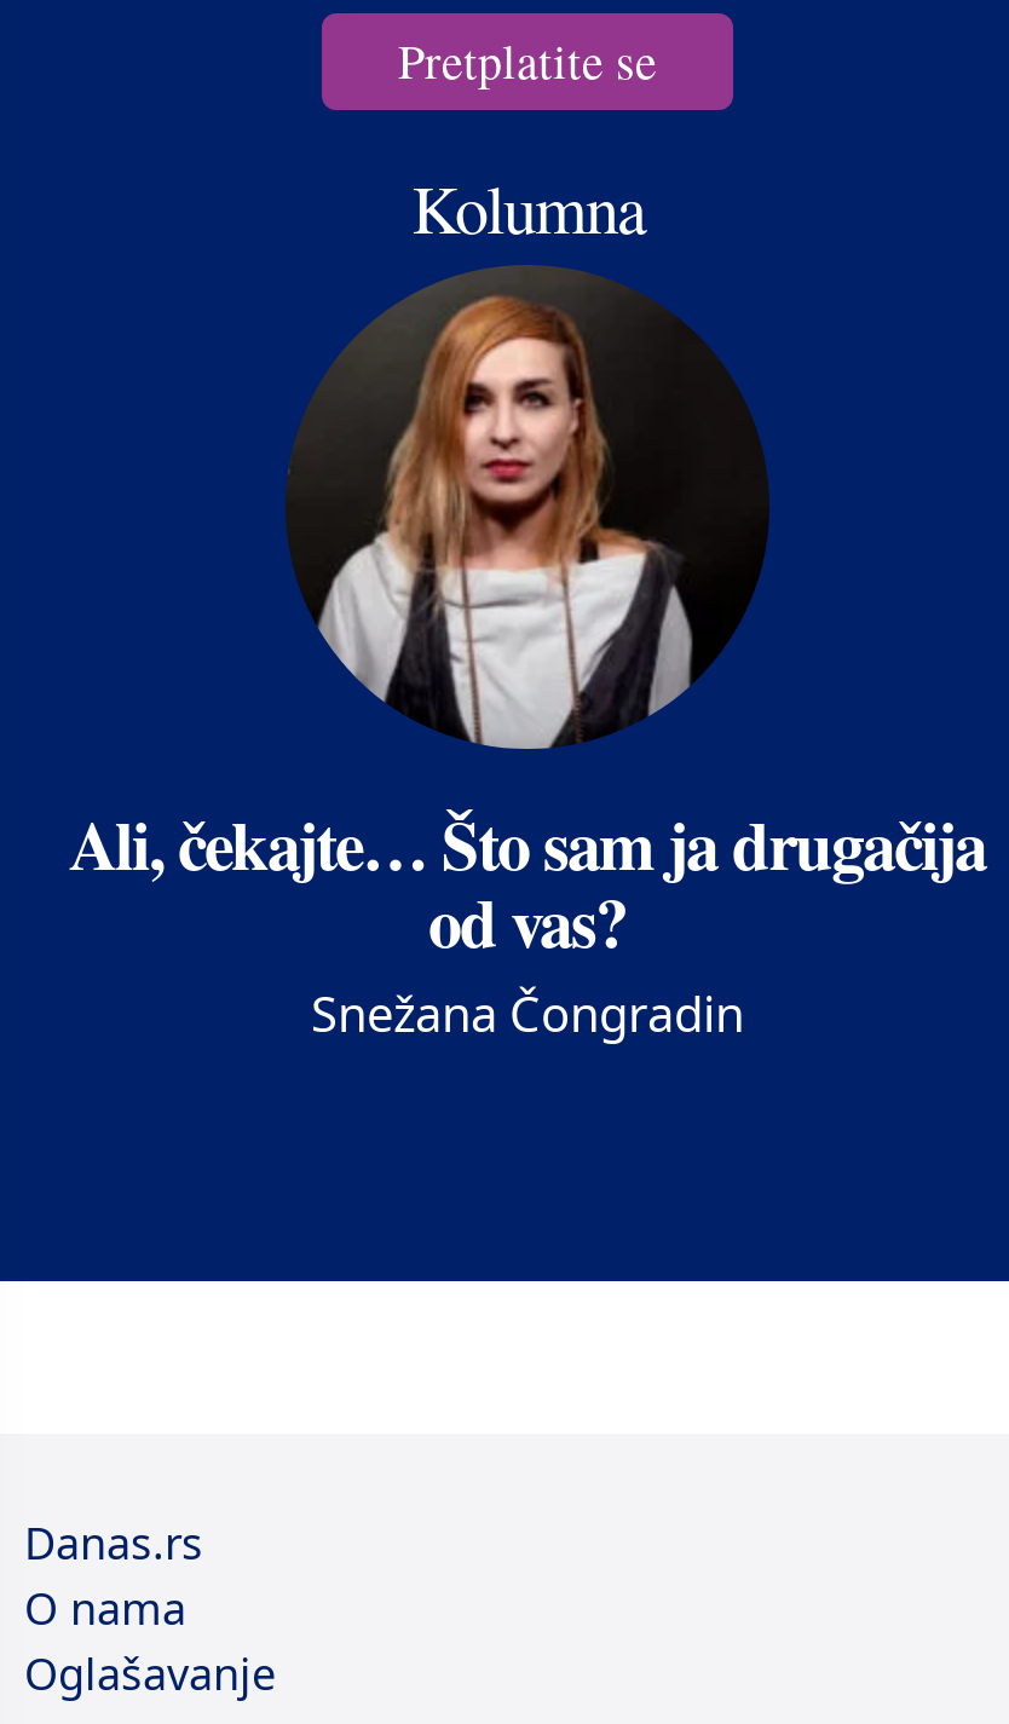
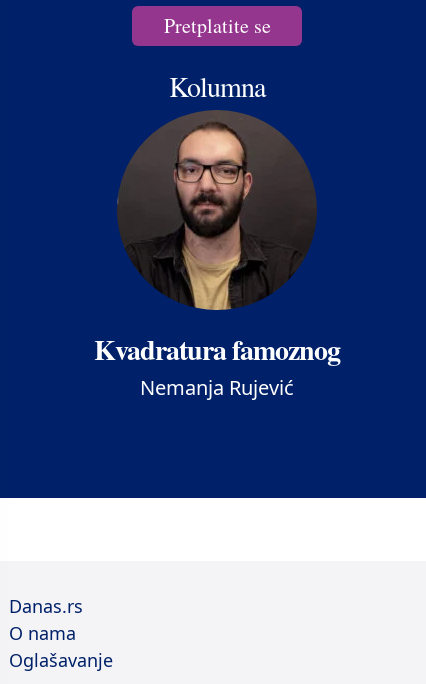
[69,286,986,1047] [image] | Ali, čekajte… Što sam ja drugačija | od vas? | Snežana Čongradin -> [94,117,340,401] [image] | Kvadratura famoznog | Nemanja Rujević

